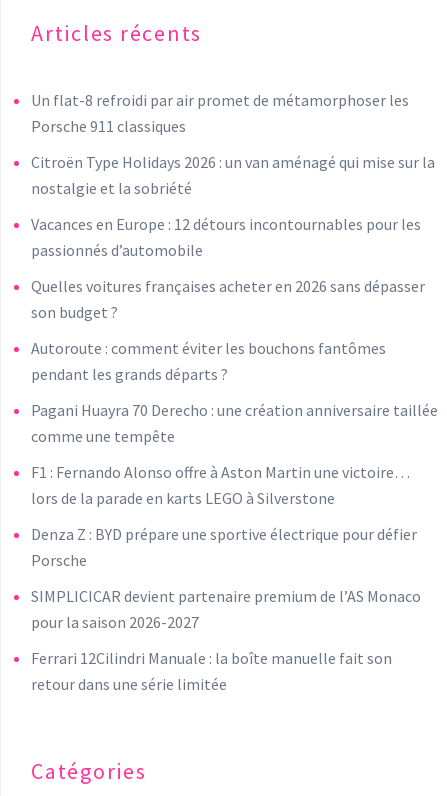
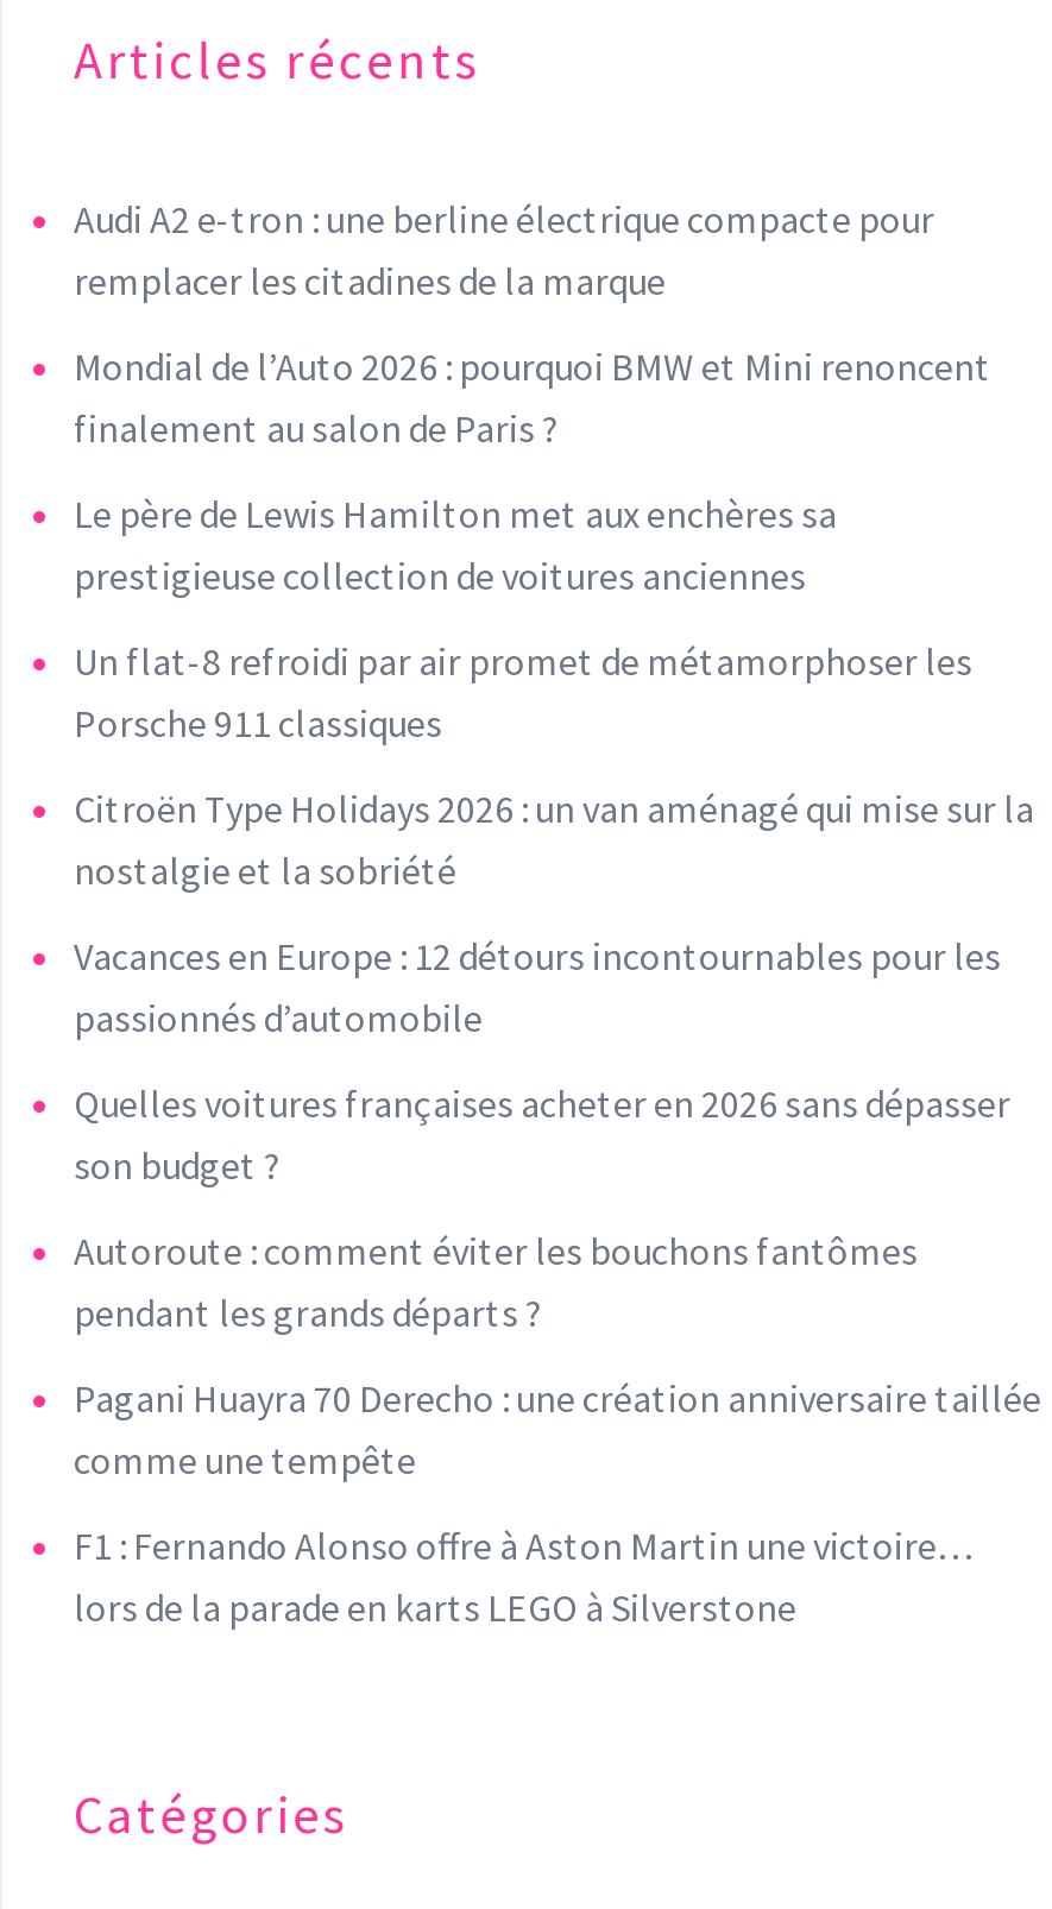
none -> [74,194,991,599] Audi A2 e-tron : une berline électrique compacte pour | remplacer les citadines de la marque | Mondial de l’Auto 2026 : pourquoi BMW et Mini renoncent | finalement au salon de Paris ? | Le père de Lewis Hamilton met aux enchères sa | prestigieuse collection de voitures anciennes
moved [31,90,438,508] -> [74,637,1041,1630]: Un flat-8 refroidi par air promet de métamorphoser les | Porsche 911 classiques | Citroën Type Holidays 2026 : un van aménagé qui mise sur la | ... | F1 : Fernando Alonso offre à Aston Martin une victoire… | lors de la parade en karts LEGO à Silverstone
[31,524,421,694] Denza Z : BYD prépare une sportive électrique pour défier | Porsche | SIMPLICICAR devient partenaire premium de l’AS Monaco | pour la saison 2026-2027 | Ferrari 12Cilindri Manuale : la boîte manuelle fait son | retour dans une série limitée -> none

